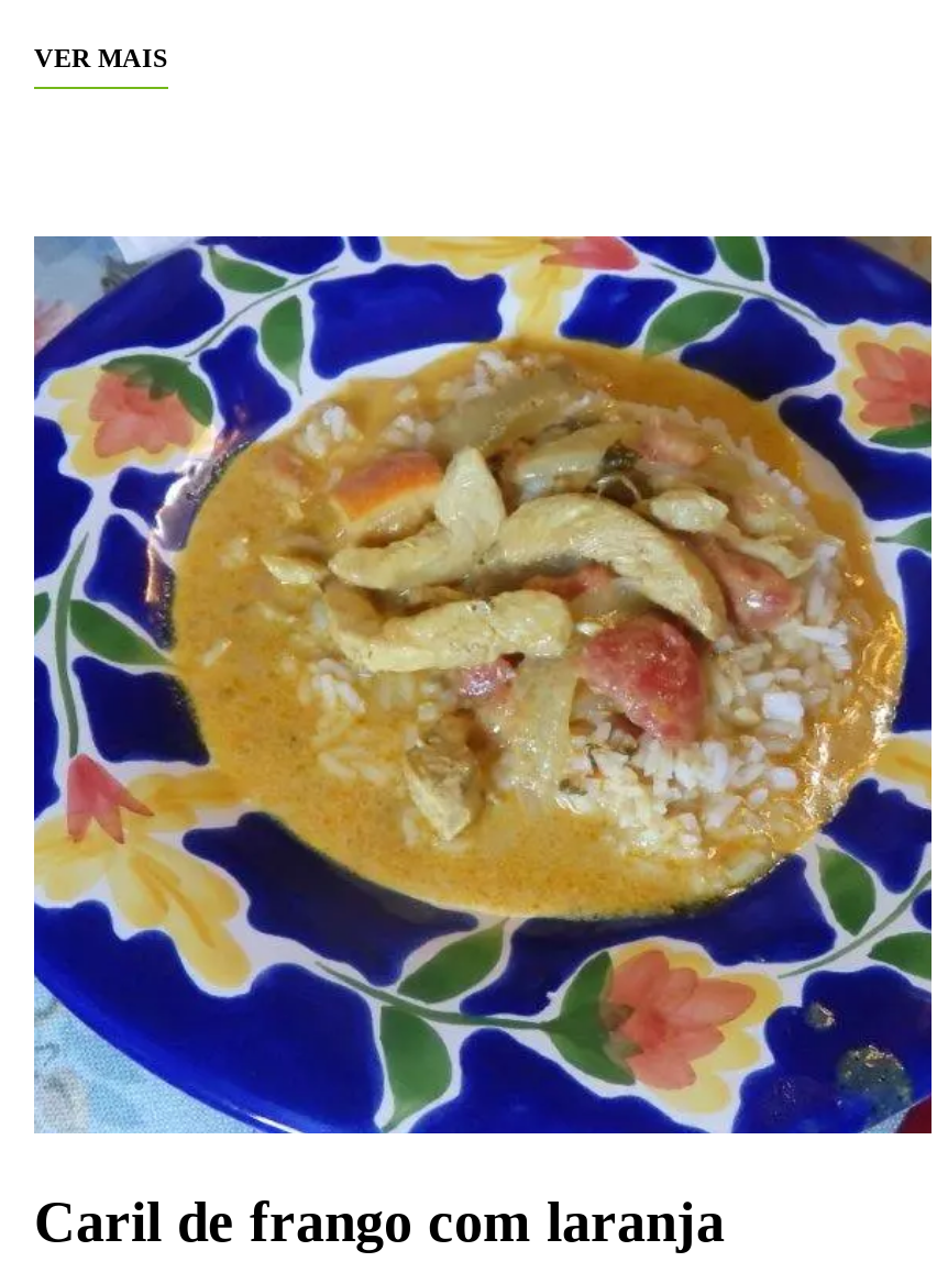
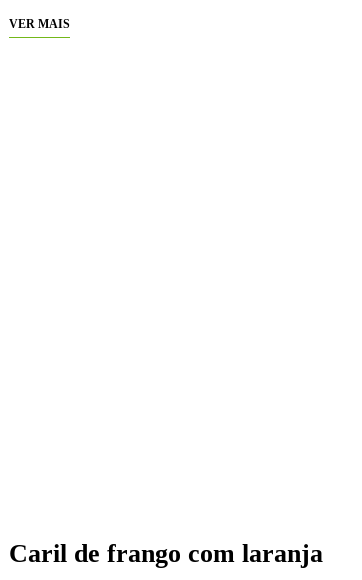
[32,233,934,1137] [image] -> none

